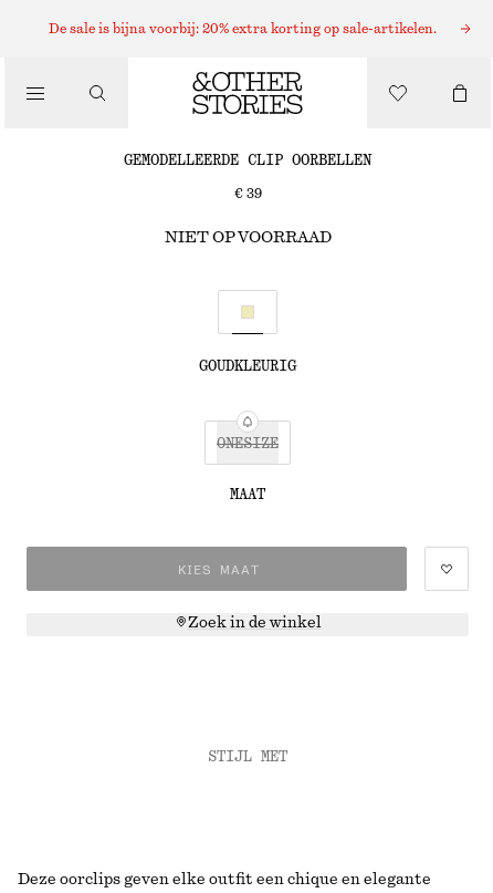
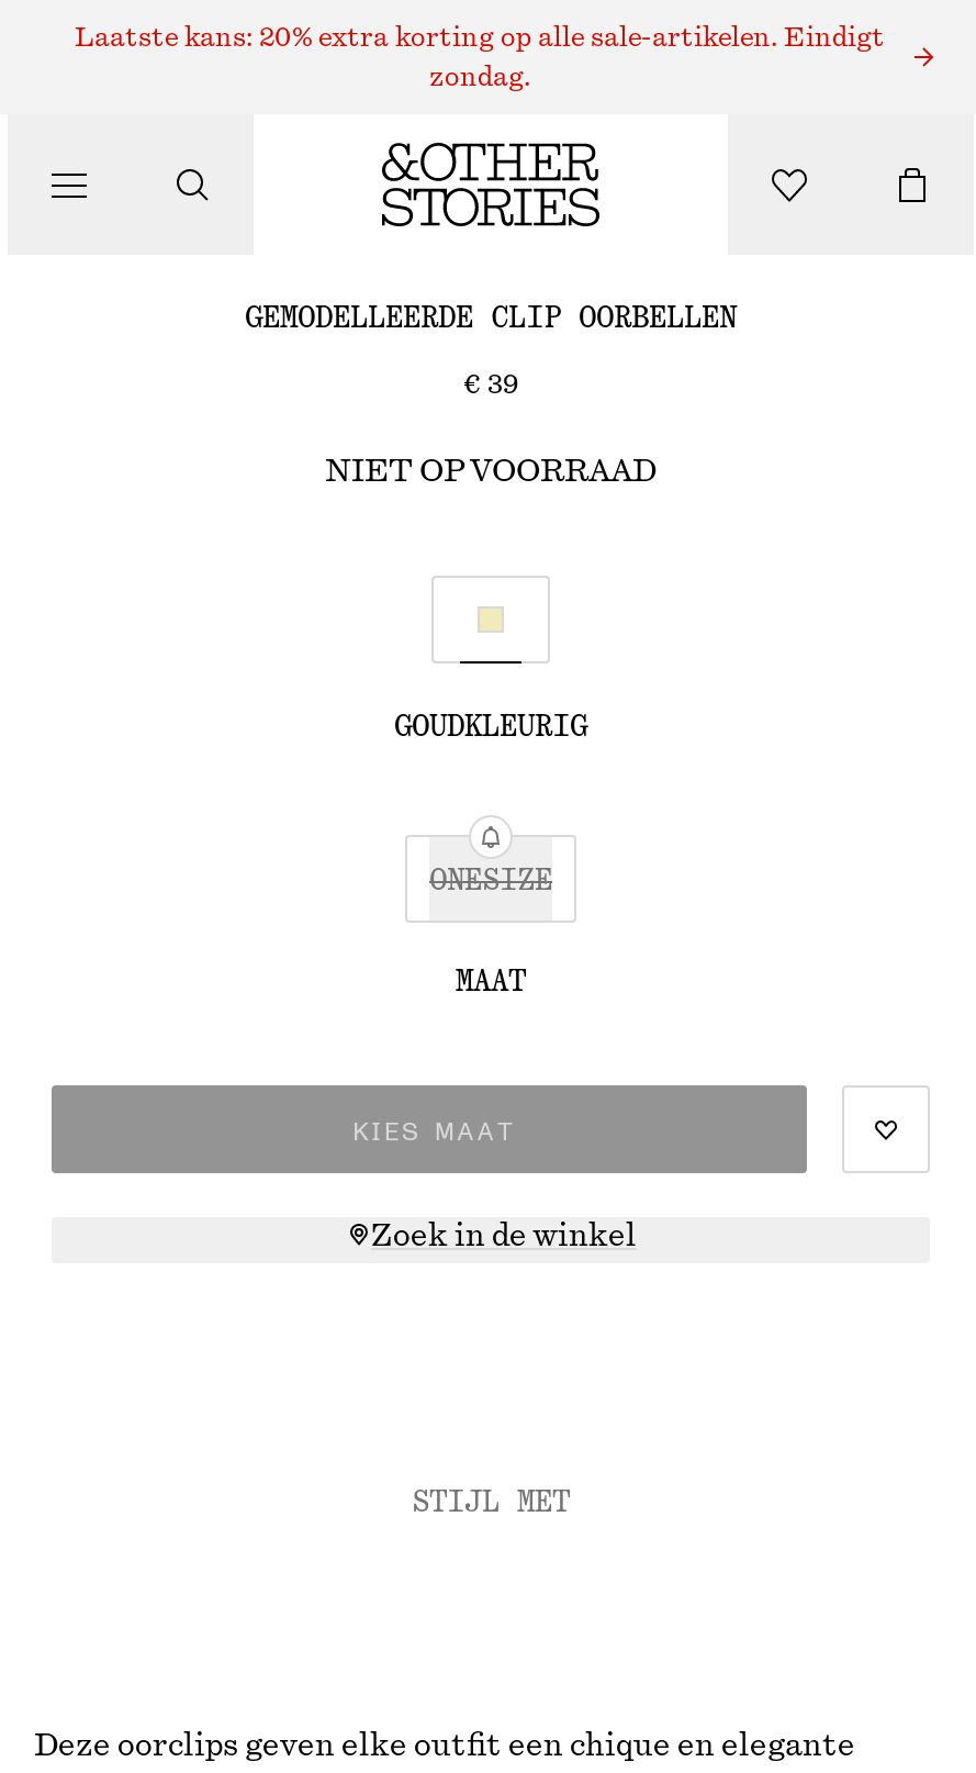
[48,22,436,35] De sale is bijna voorbij: 20% extra korting op sale-artikelen. -> [75,24,885,90] Laatste kans: 20% extra korting op alle sale-artikelen. Eindigt | zondag.

